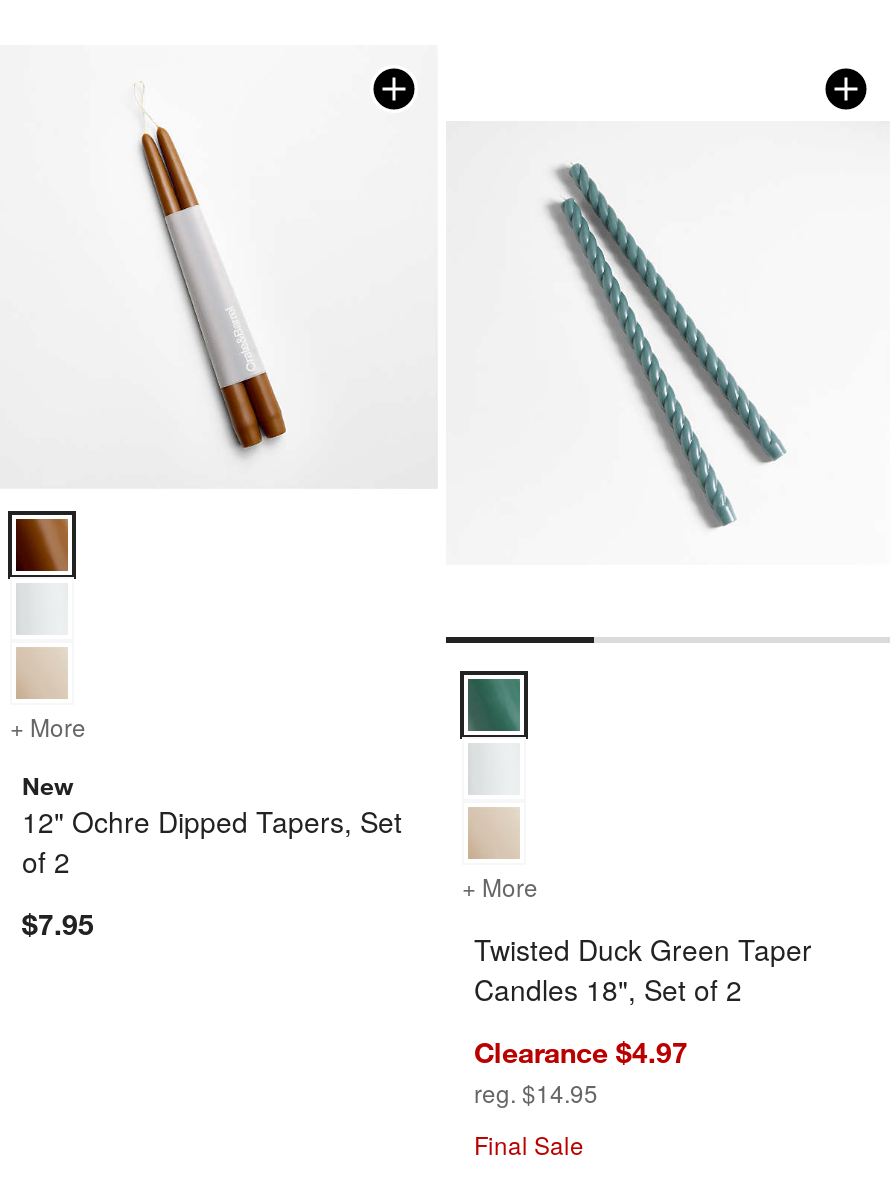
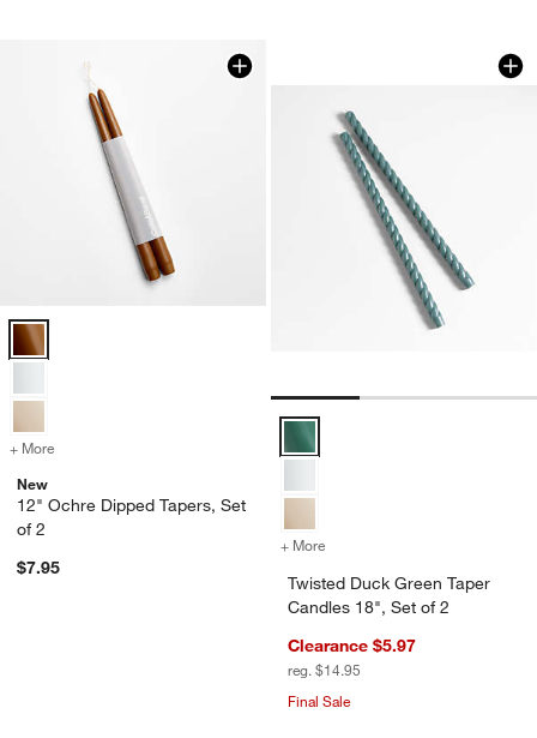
[474,1036,688,1072] Clearance $4.97 -> [288,635,416,657] Clearance $5.97

